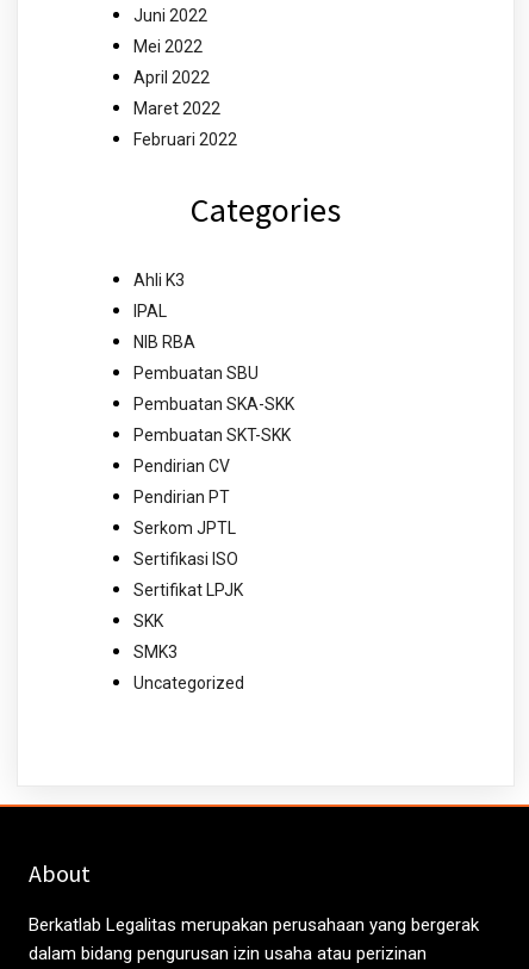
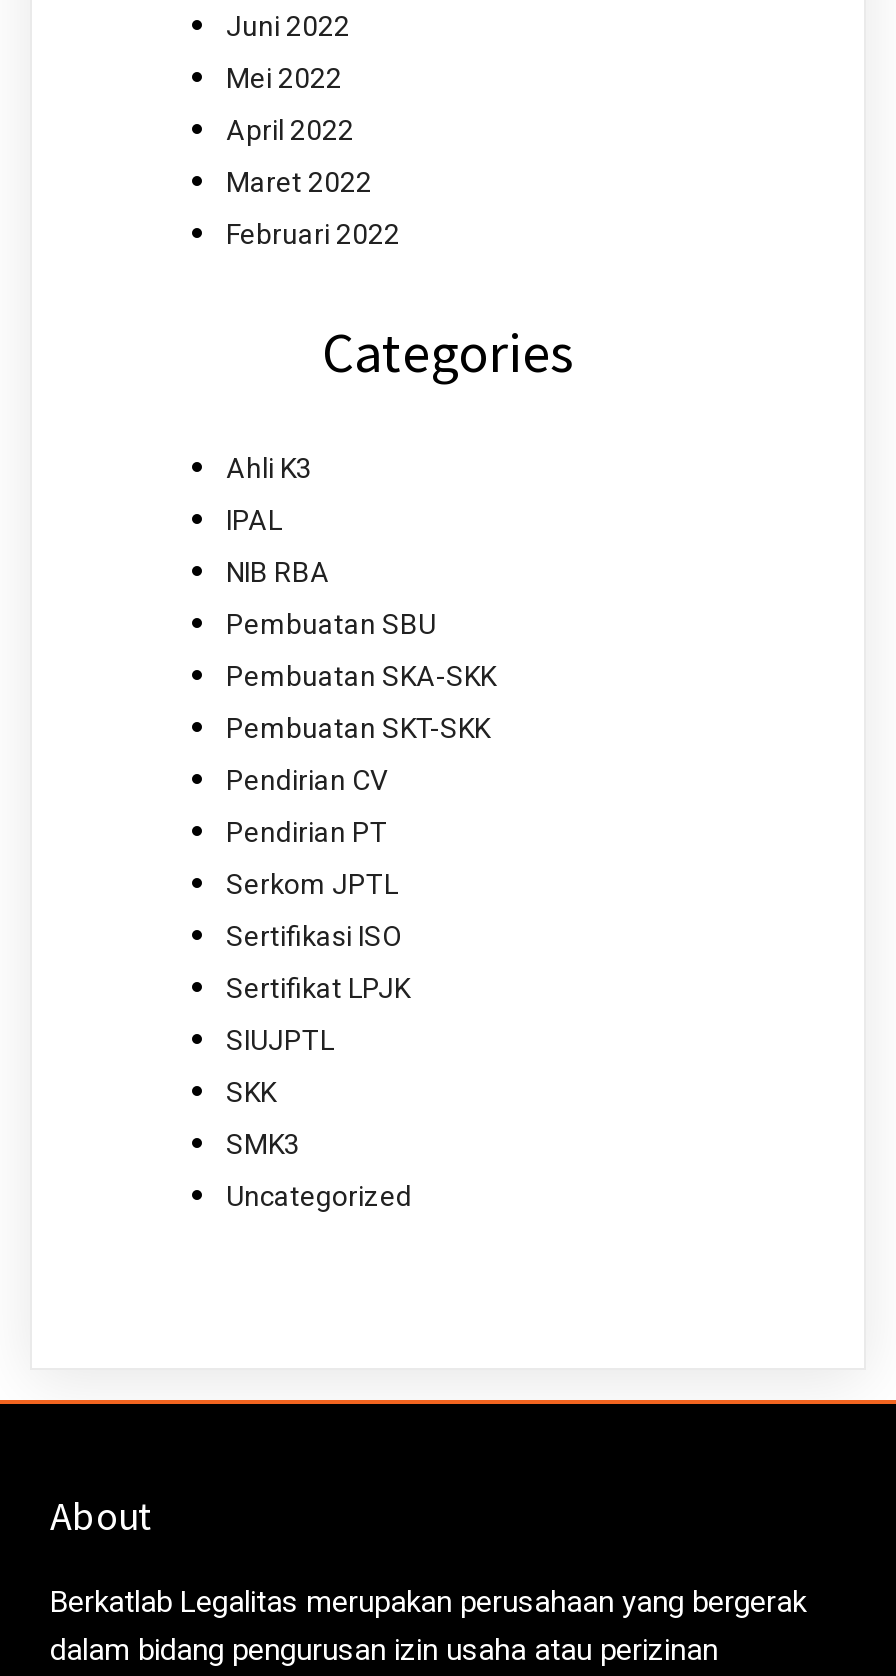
none -> [226,1023,334,1055] SIUJPTL

